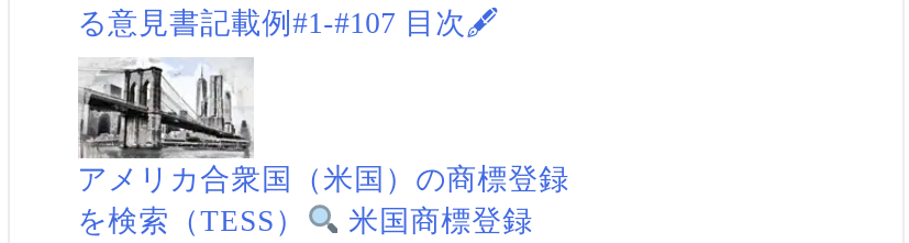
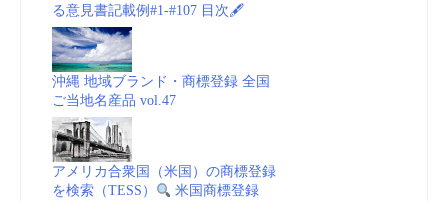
none -> [51,26,270,108] [image] | 沖縄 地域ブランド・商標登録 全国 | ご当地名産品 vol.47

